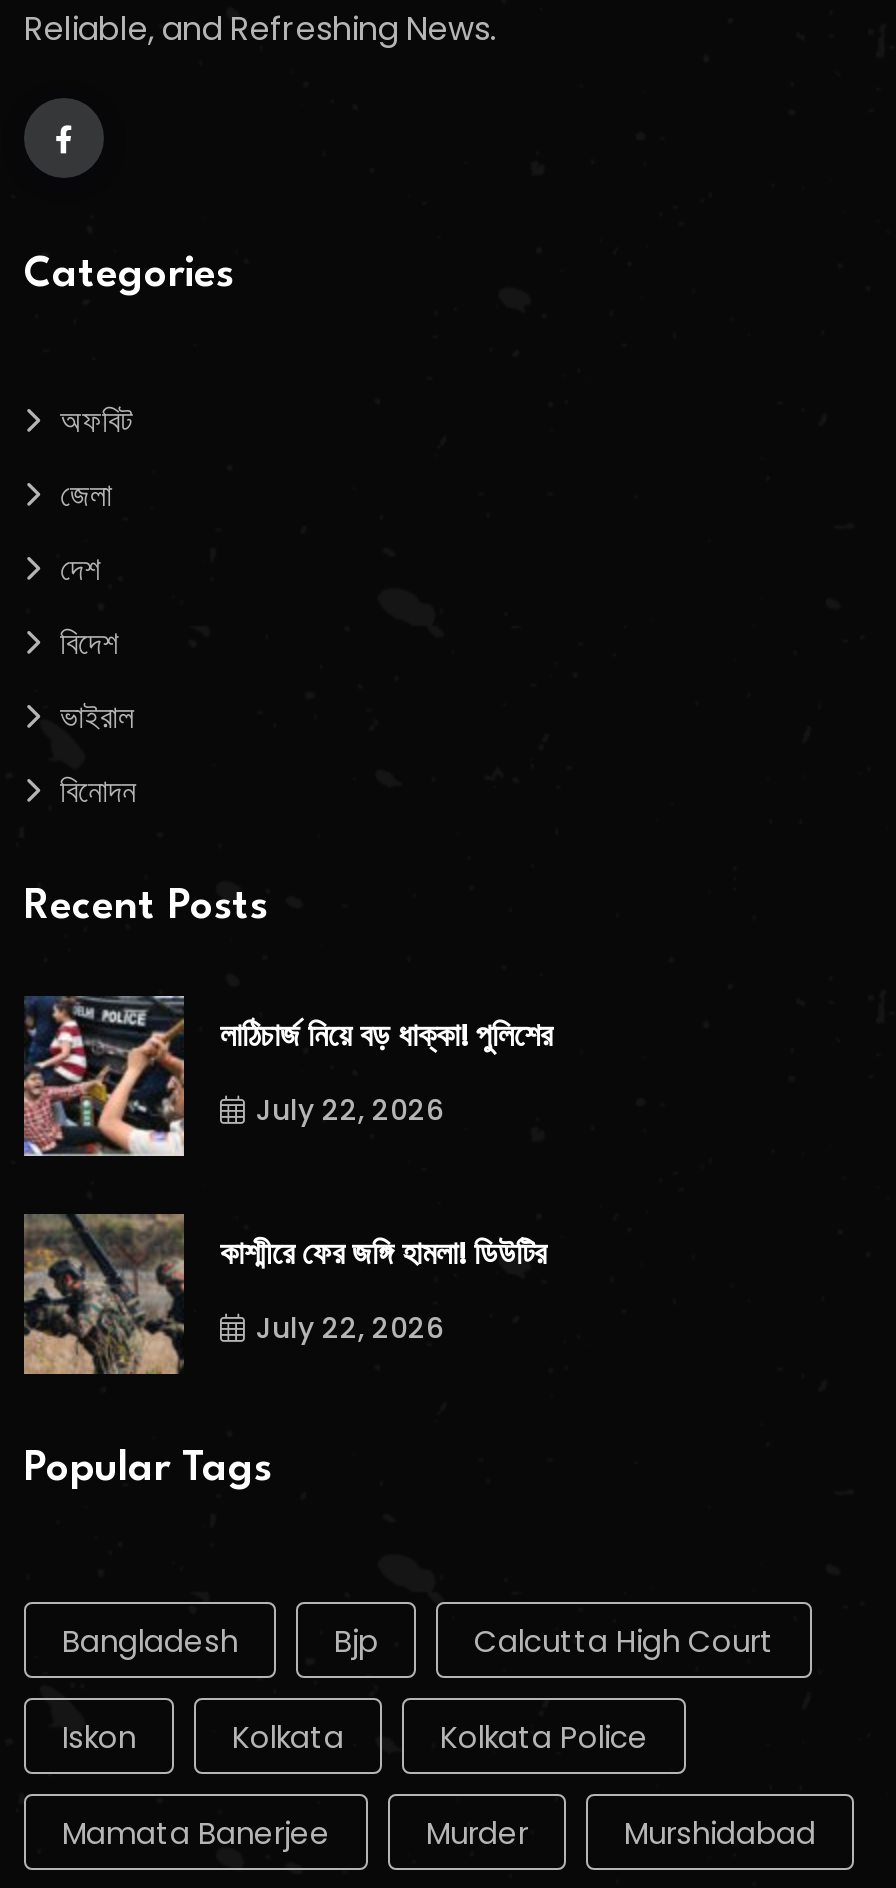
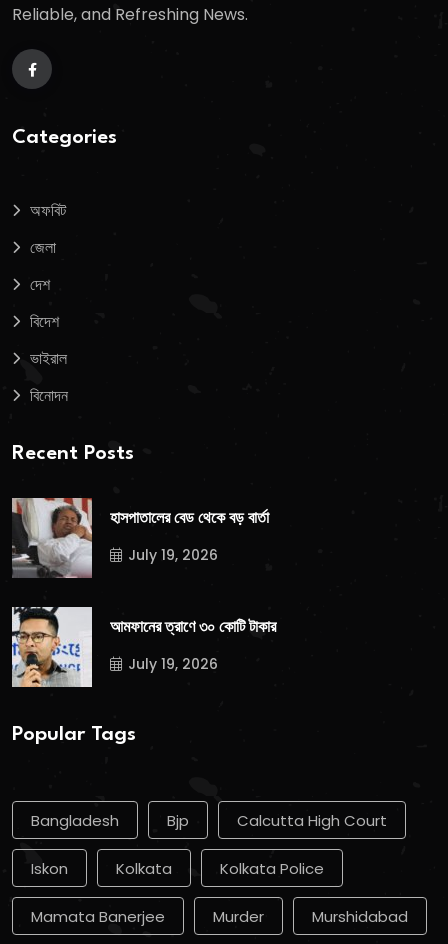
[22,994,552,1158] [image] | লাঠিচার্জ নিয়ে বড় ধাক্কা! পুলিশের -> [11,497,269,579] [image] | হাসপাতালের বেড থেকে বড় বার্তা
[256,1091,444,1131] July 22, 2026 -> [128,545,218,565] July 19, 2026
[22,1212,546,1376] [image] | কাশ্মীরে ফের জঙ্গি হামলা! ডিউটির -> [11,606,276,688] [image] | আমফানের ত্রাণে ৩০ কোটি টাকার
[256,1307,444,1347] July 22, 2026 -> [128,654,218,674] July 19, 2026

